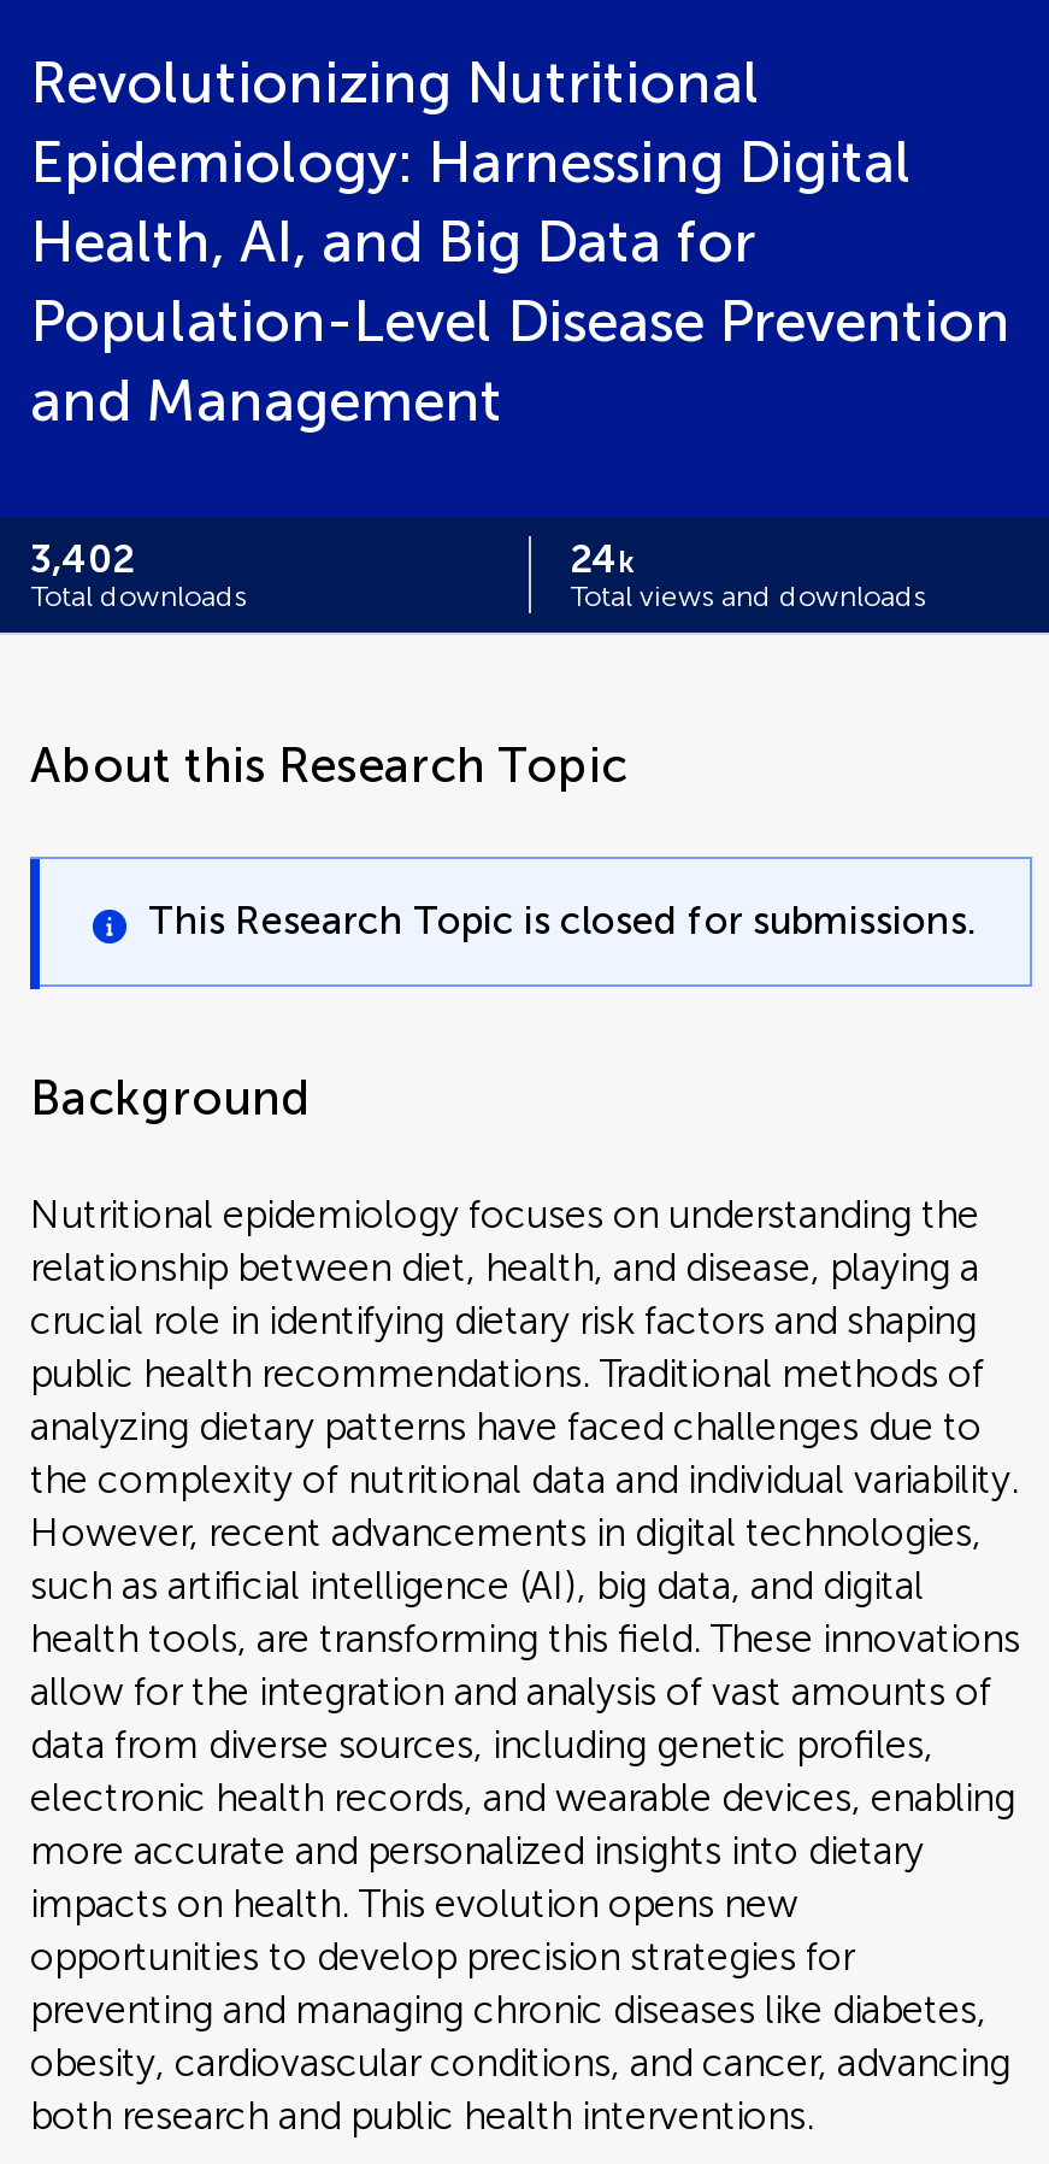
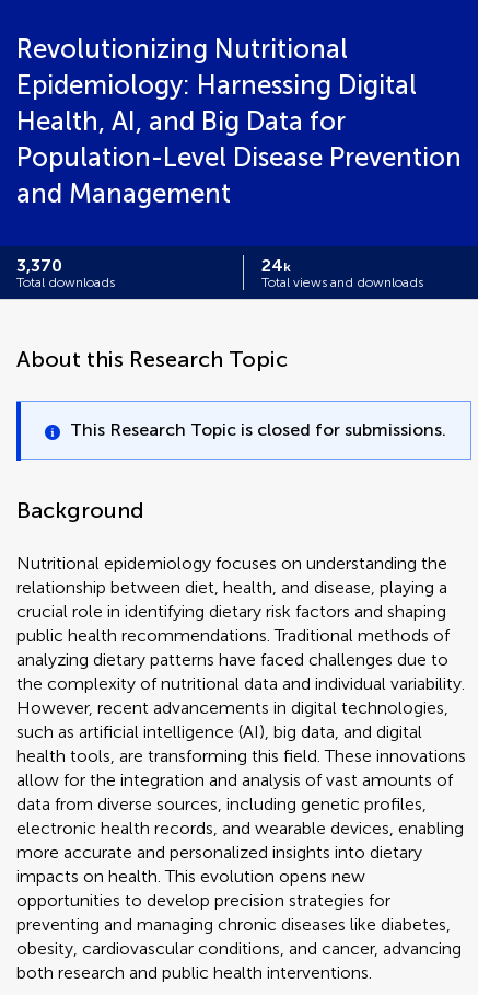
[30,536,134,582] 3,402 -> [16,255,62,276] 3,370

